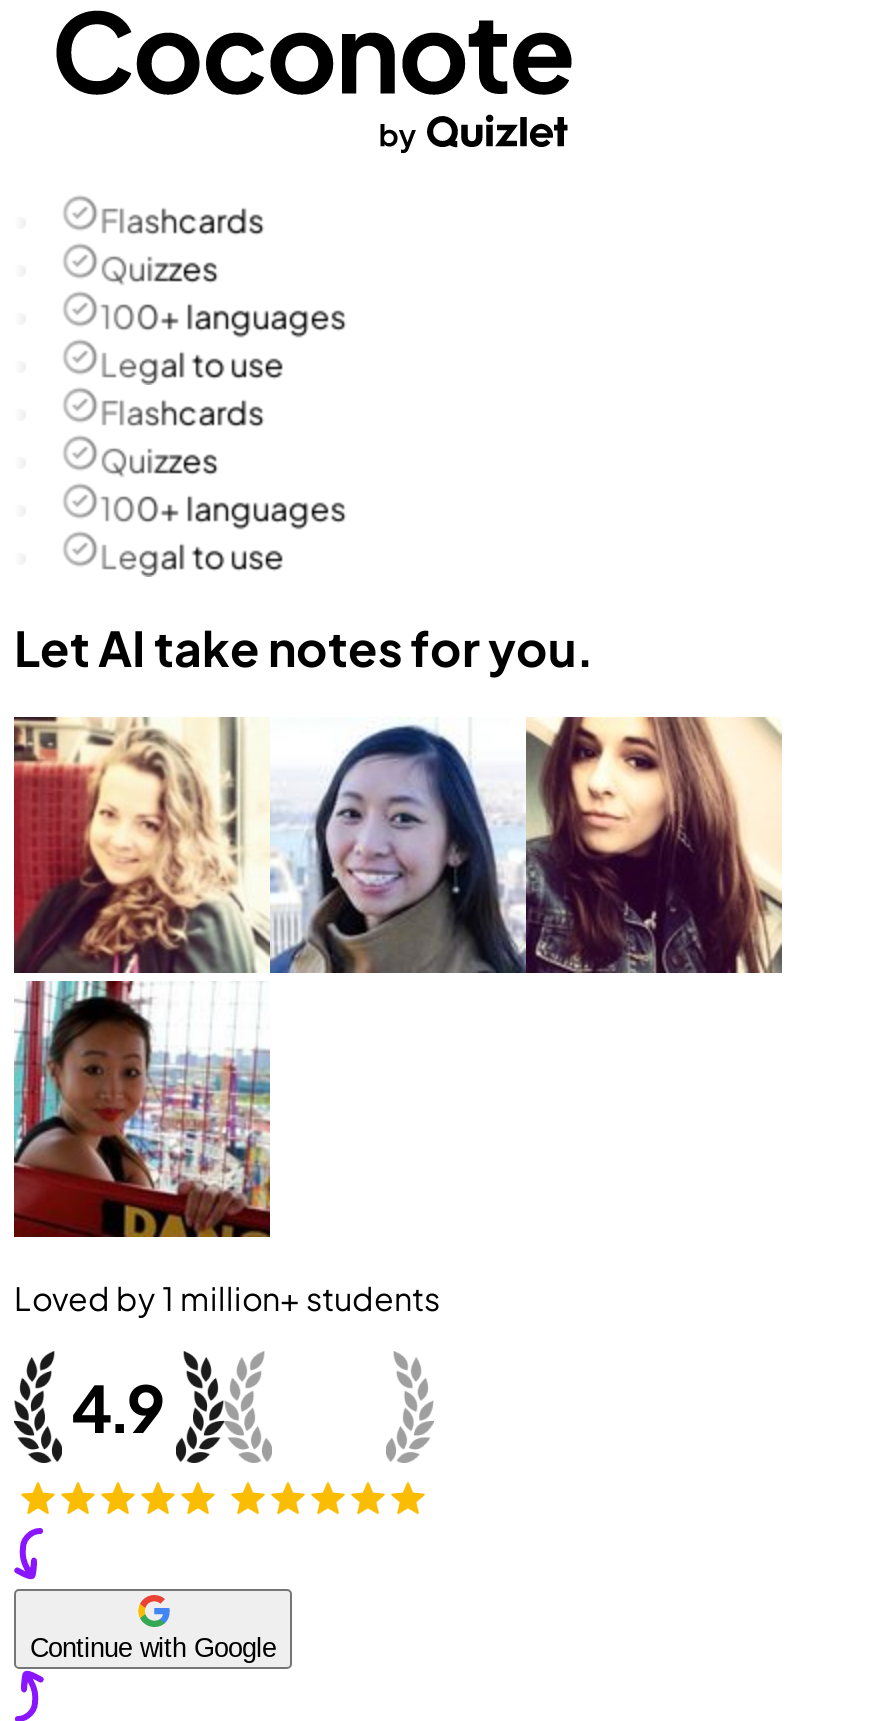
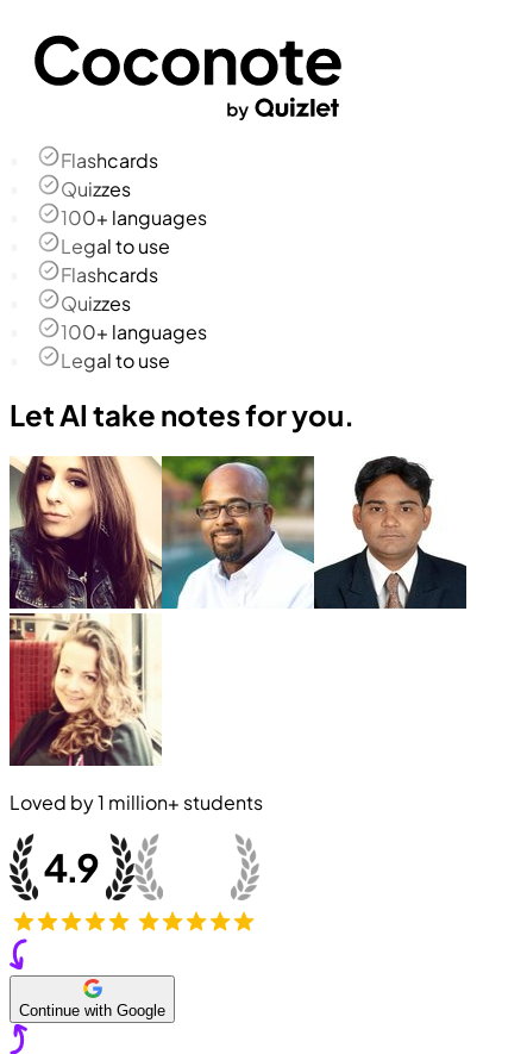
[12,715,784,1239] [image] -> [8,455,468,767] [image]

